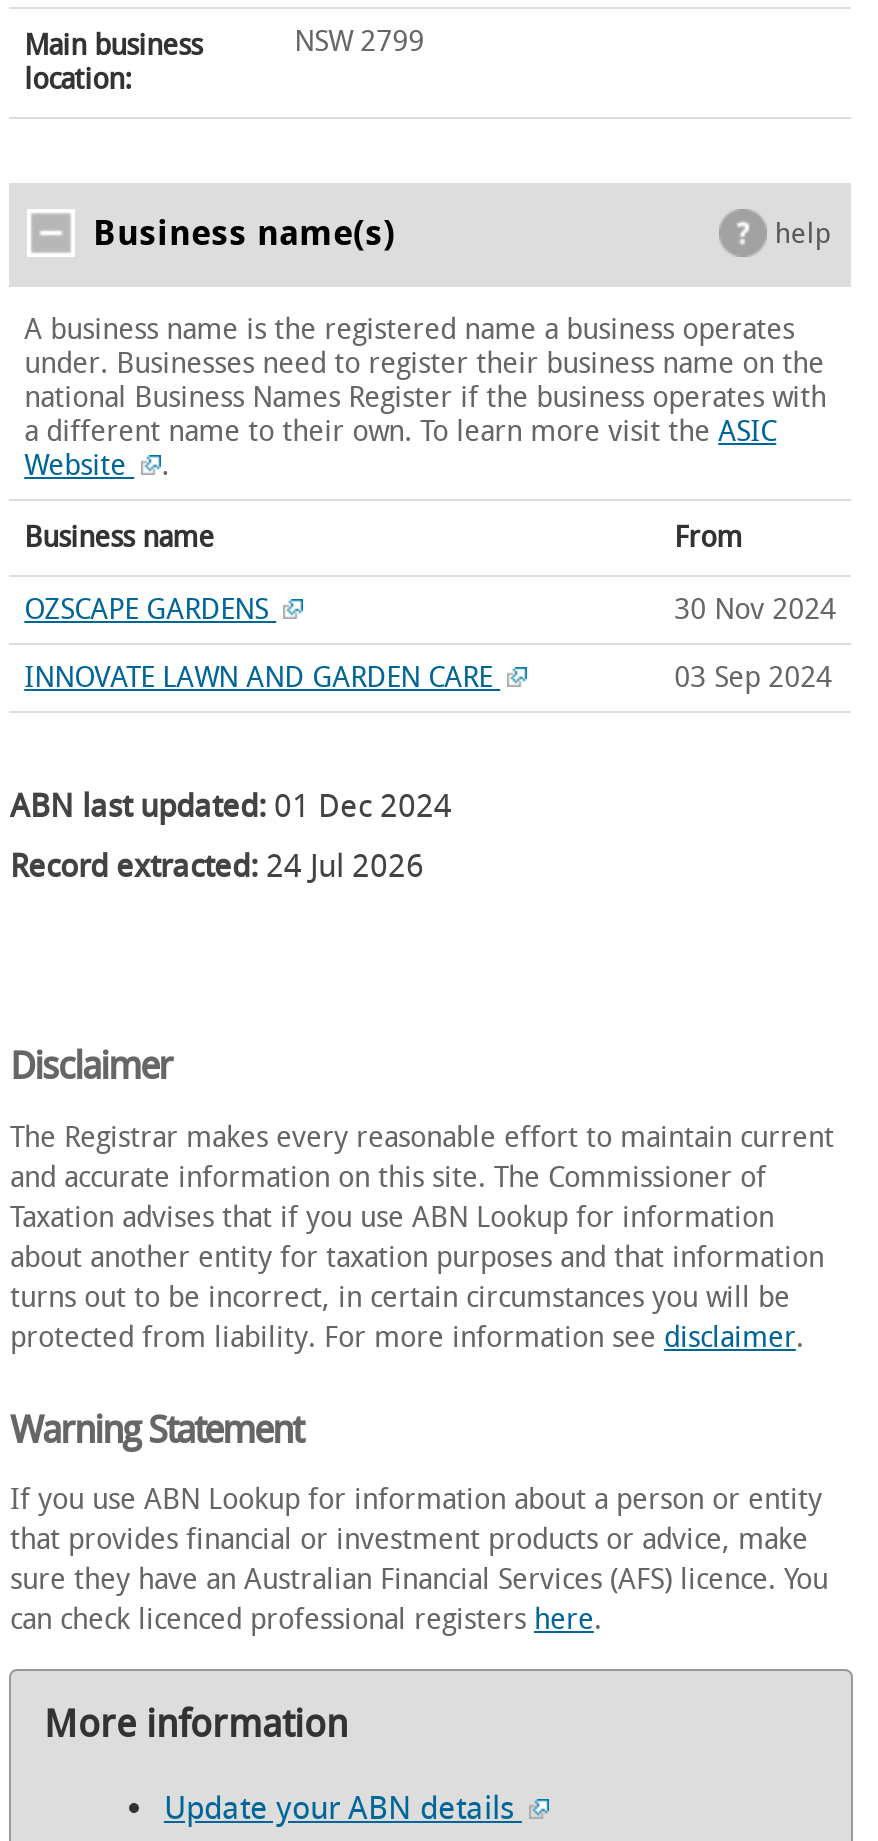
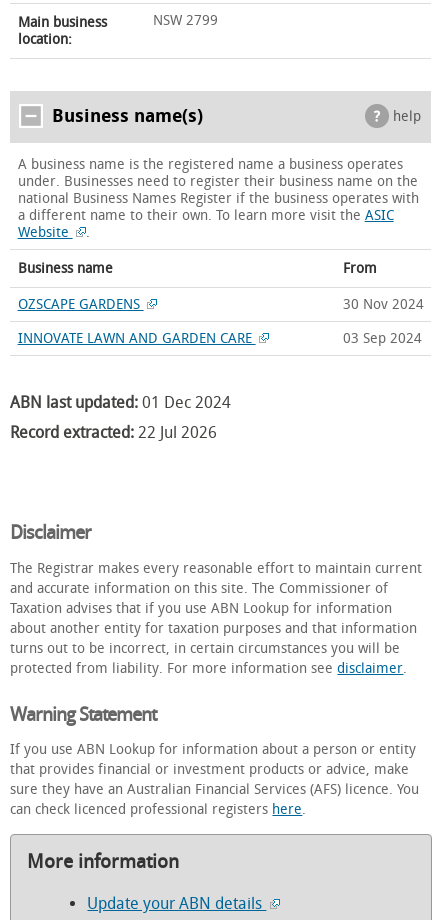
[10,846,424,884] Record extracted: 24 Jul 2026 -> [10,423,217,442] Record extracted: 22 Jul 2026

